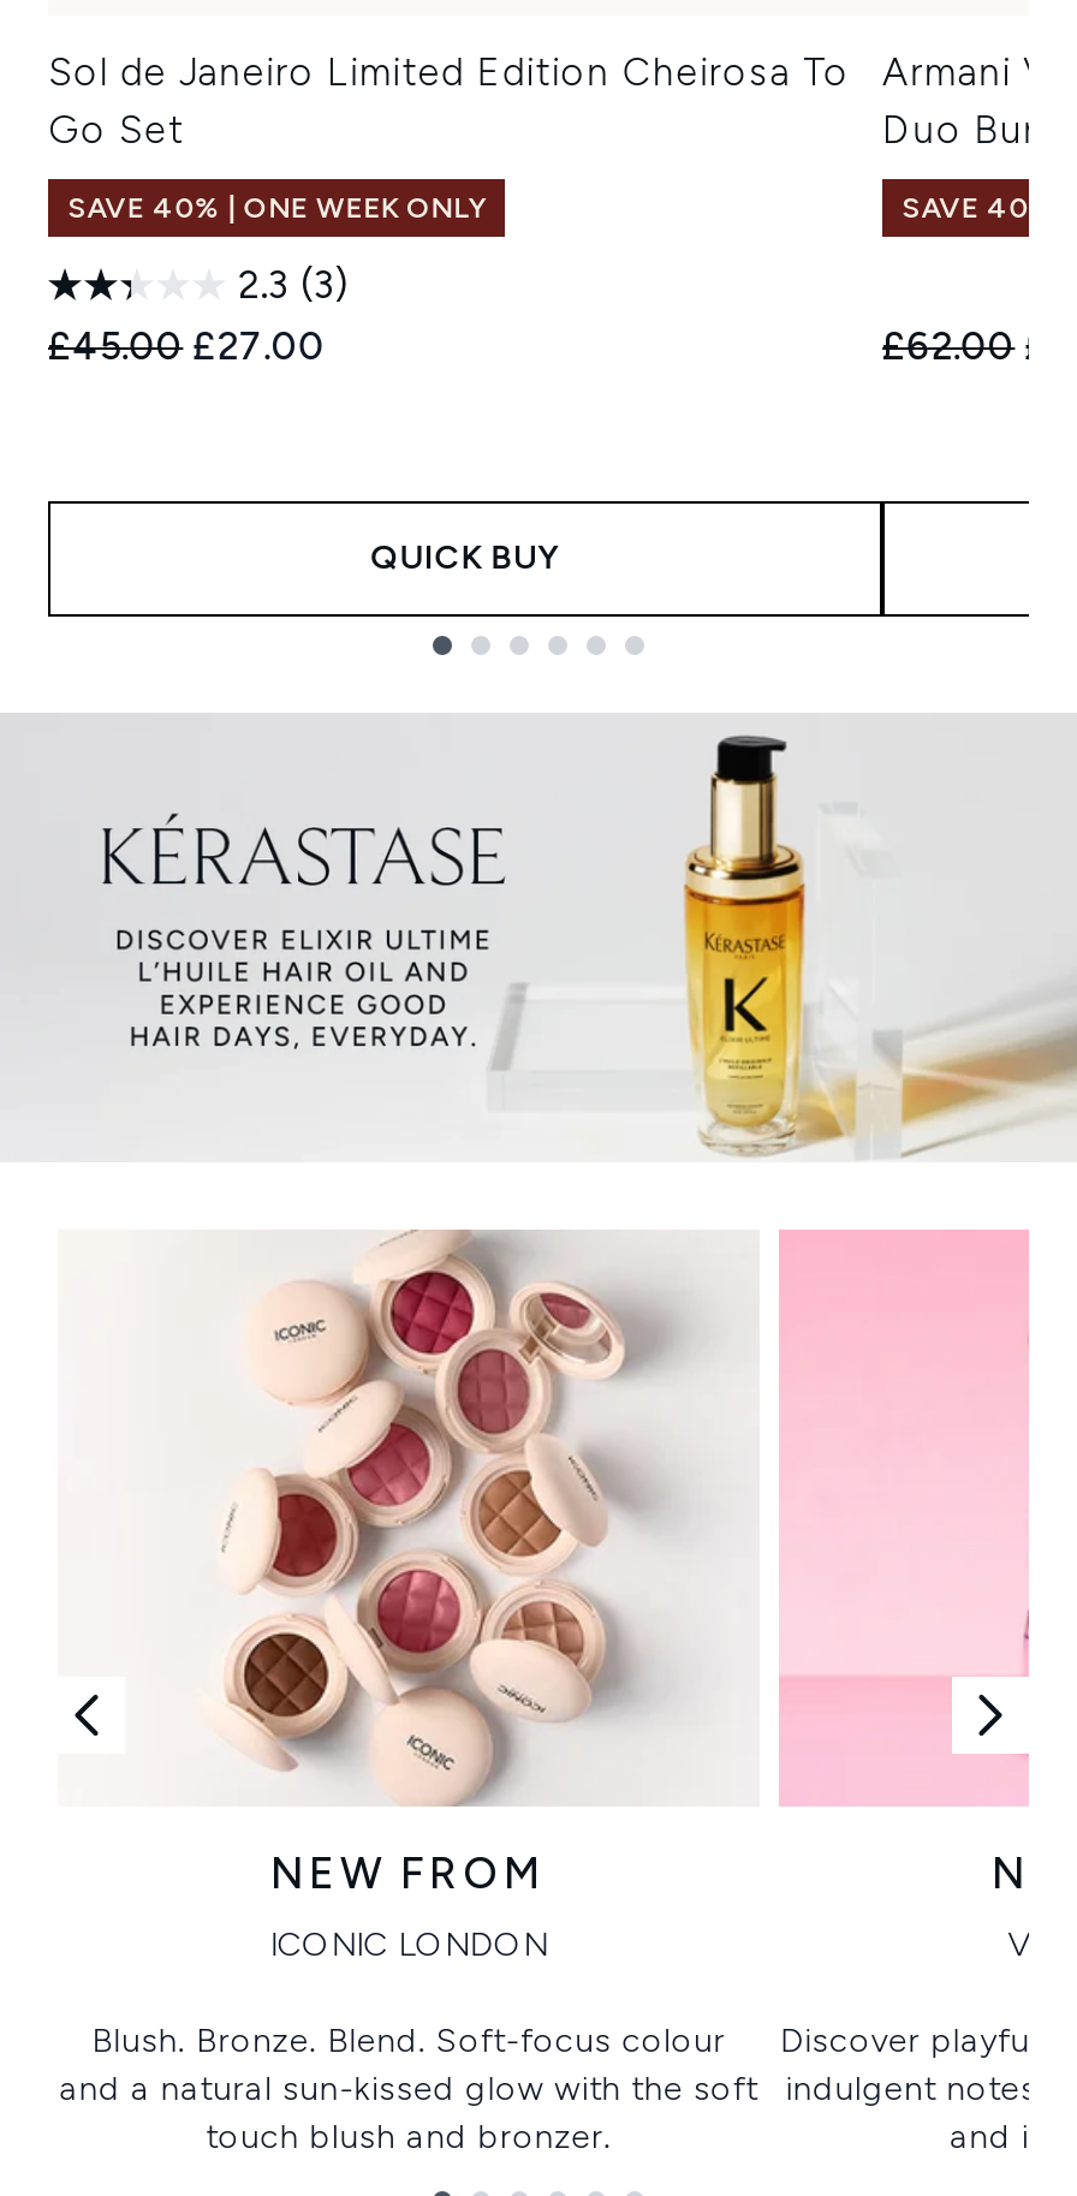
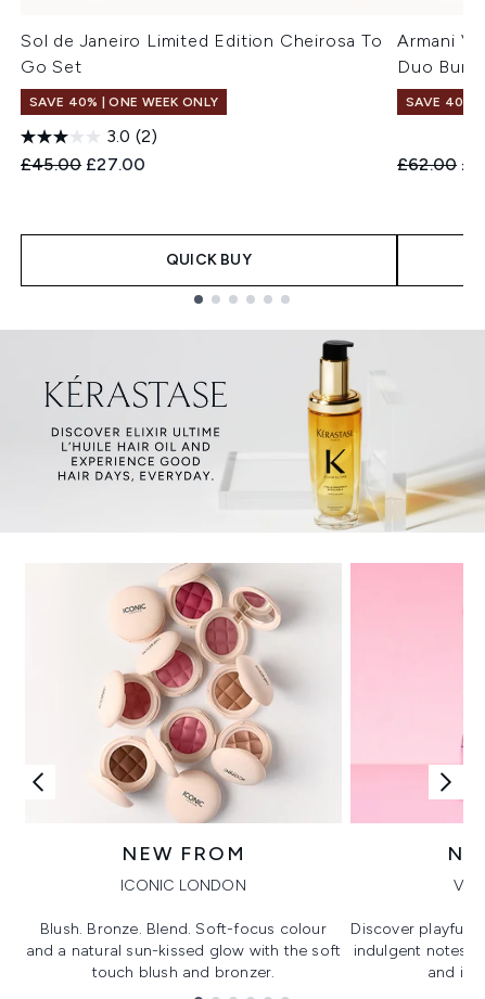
[238,261,349,307] 2.3 (3) -> [106,126,157,147] 3.0 (2)

